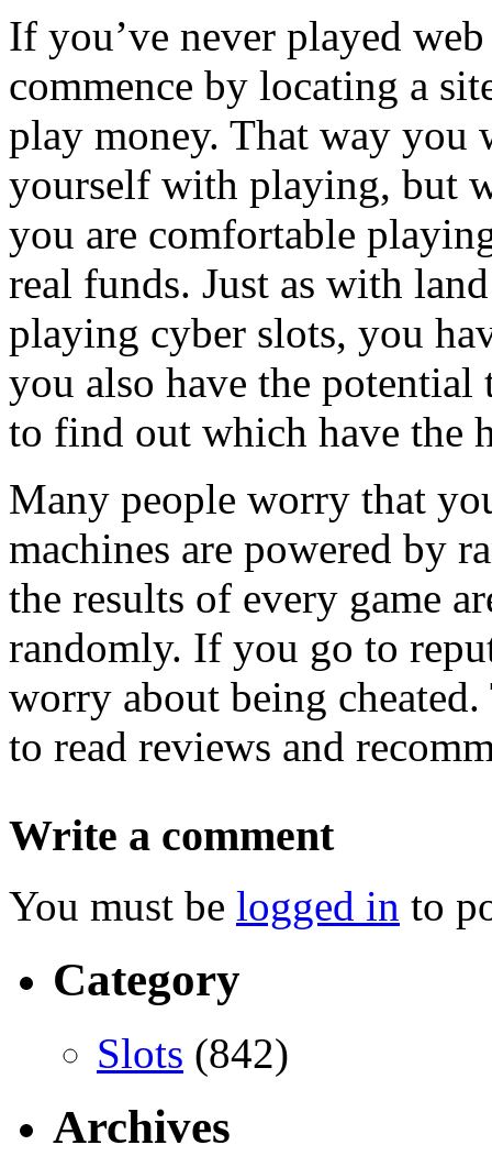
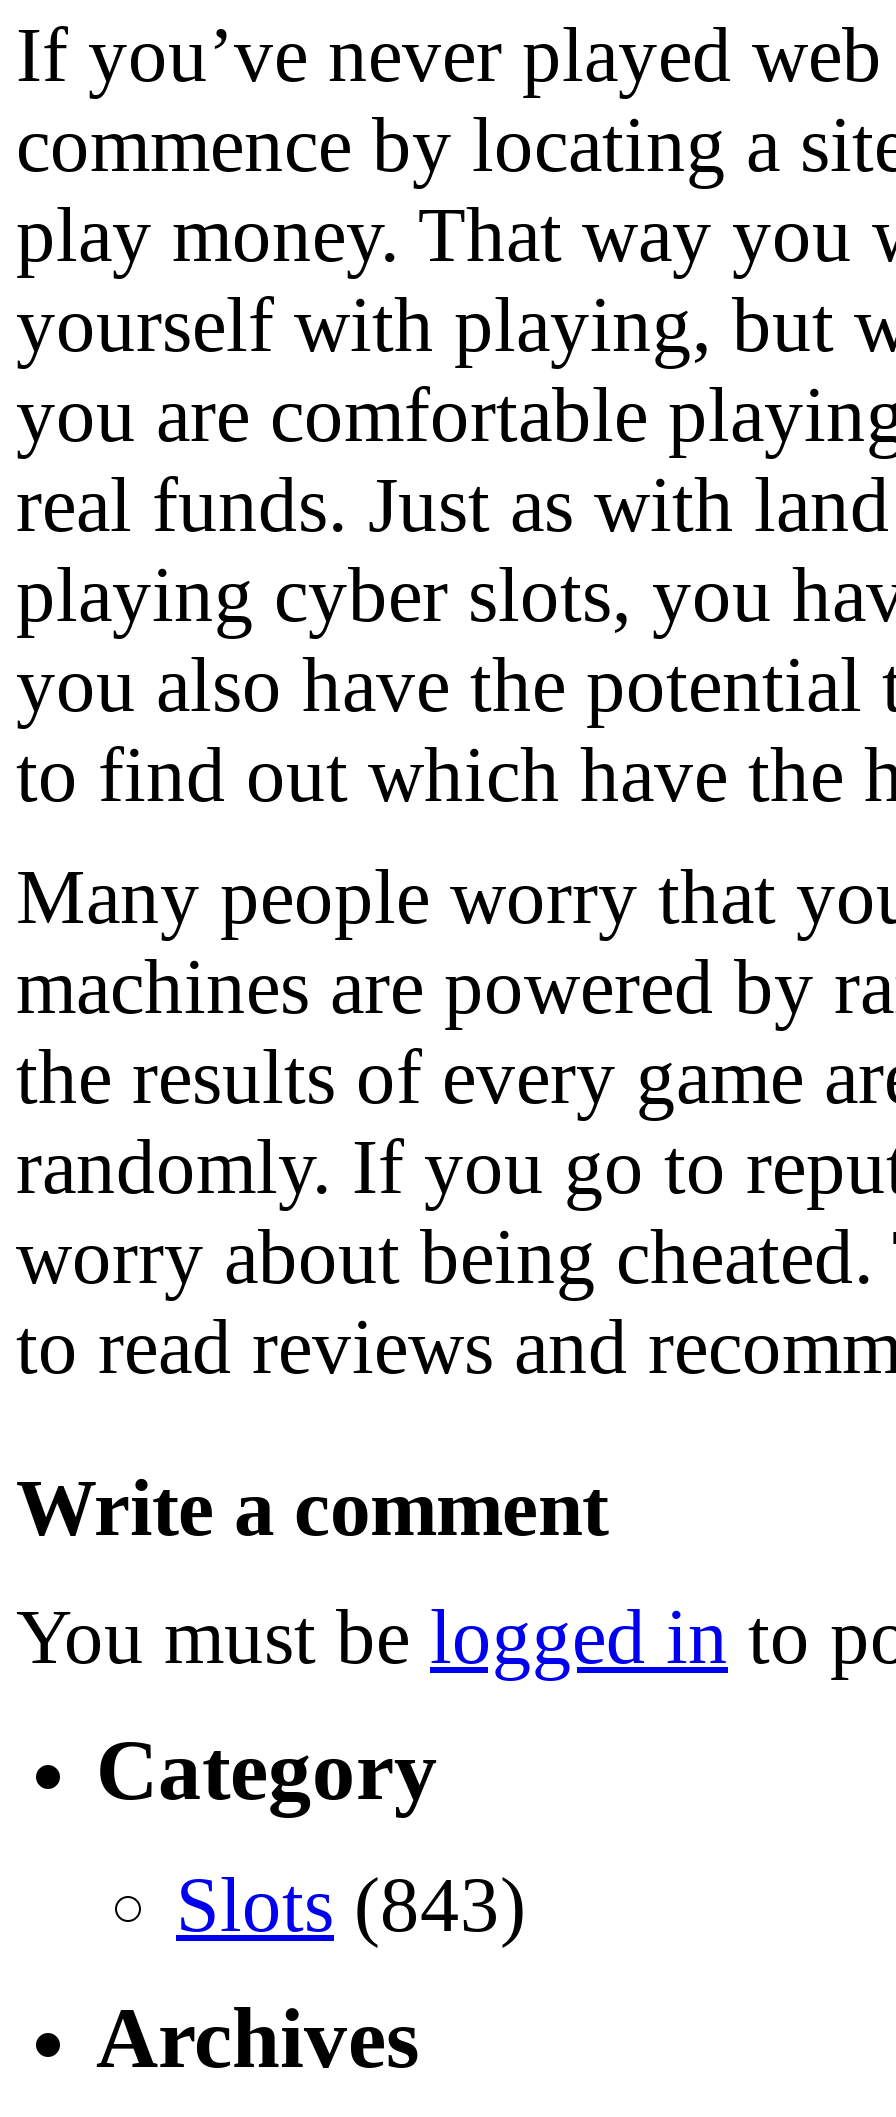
[97,1030,289,1077] Slots (842) -> [176,1862,526,1948] Slots (843)

